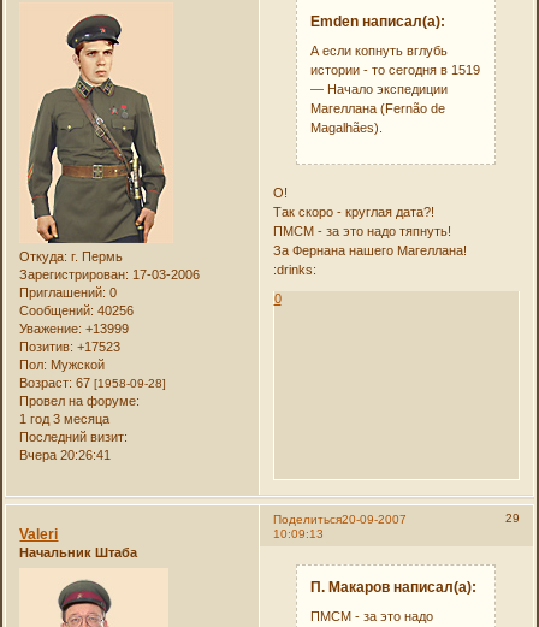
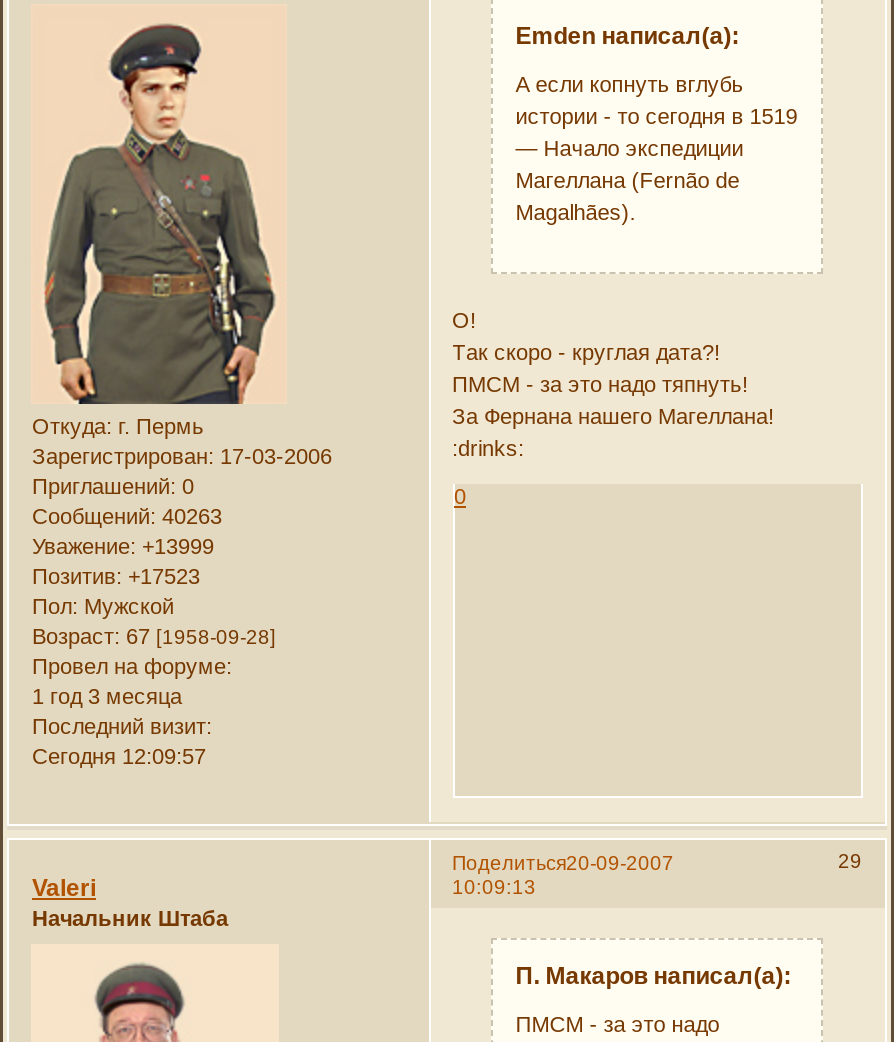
[20,303,134,317] Сообщений: 40256 -> [32,503,222,527] Сообщений: 40263
[20,447,111,462] Вчера 20:26:41 -> [32,743,206,767] Сегодня 12:09:57

